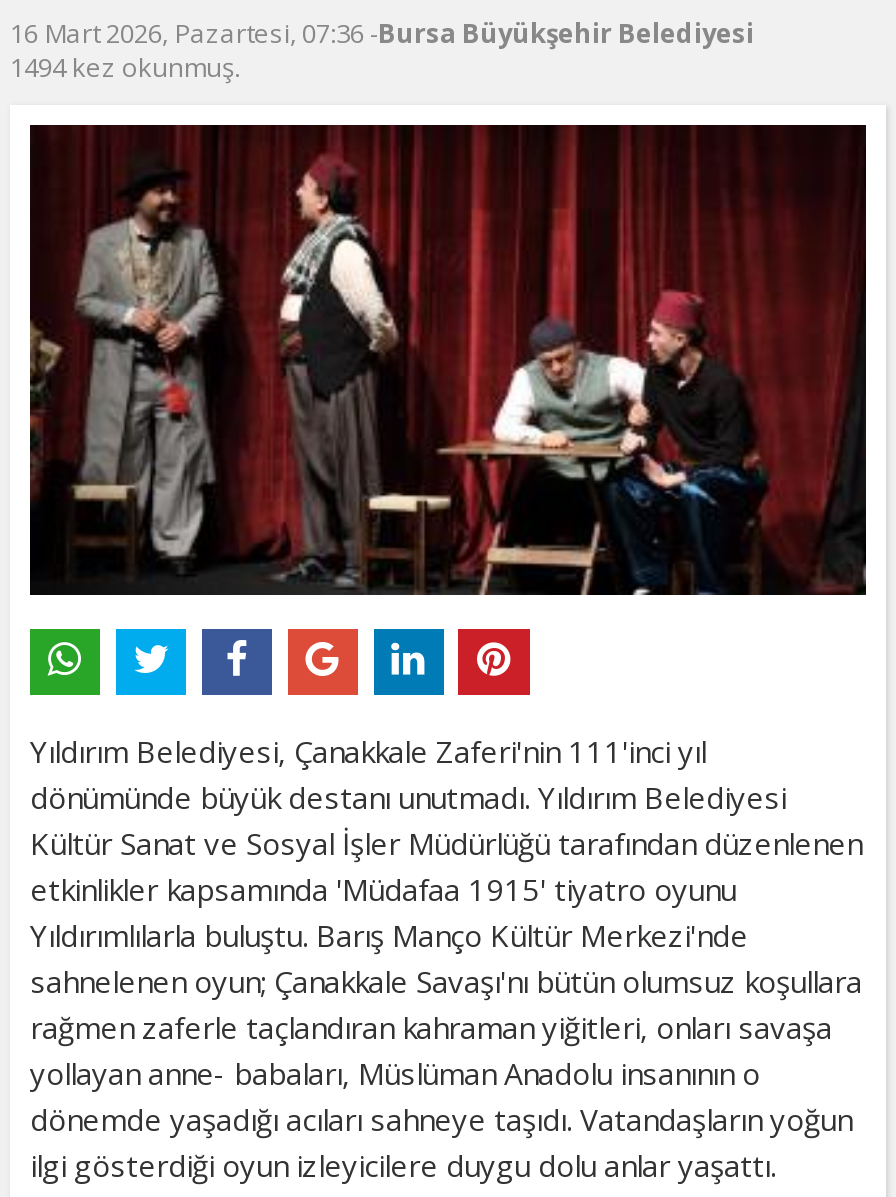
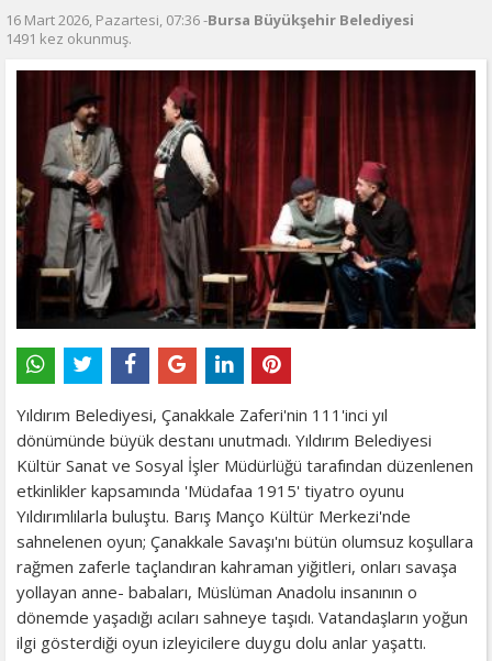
[10,49,240,85] 1494 kez okunmuş. -> [5,29,132,48] 1491 kez okunmuş.

